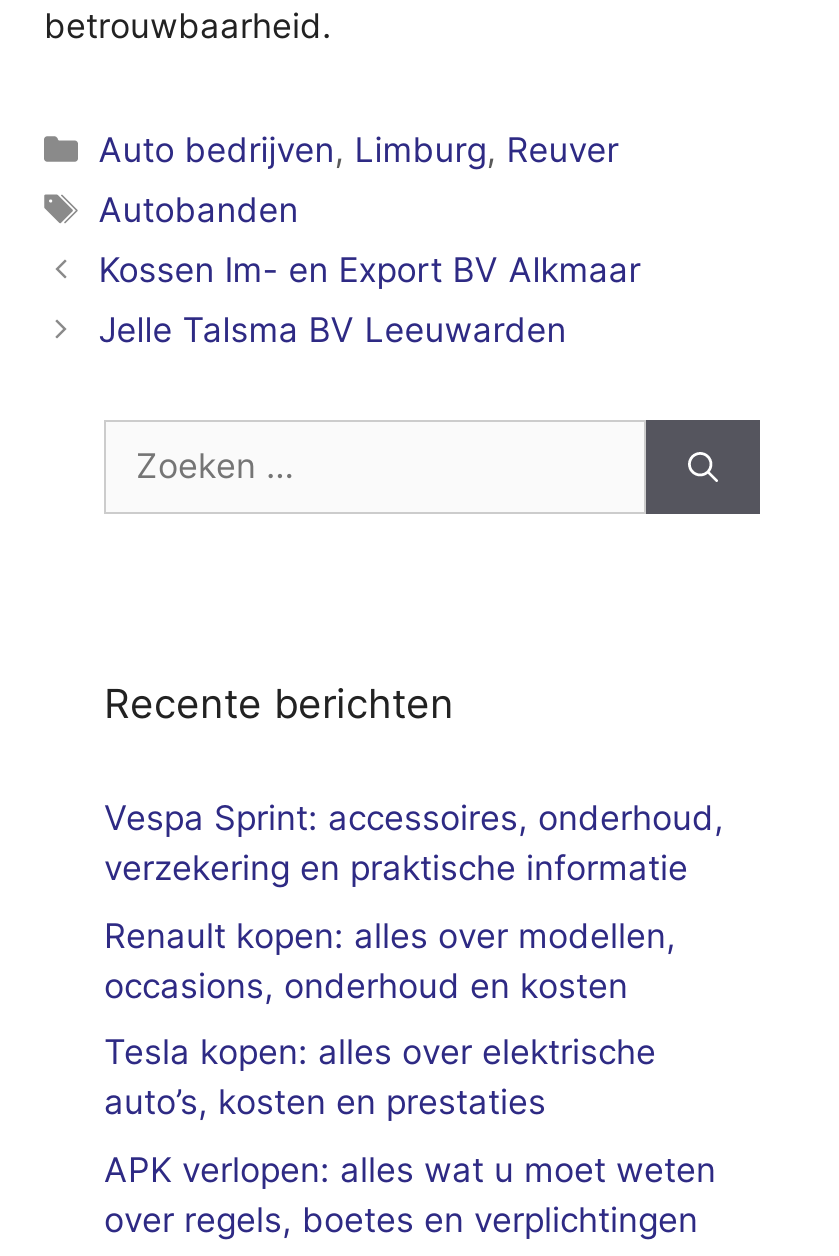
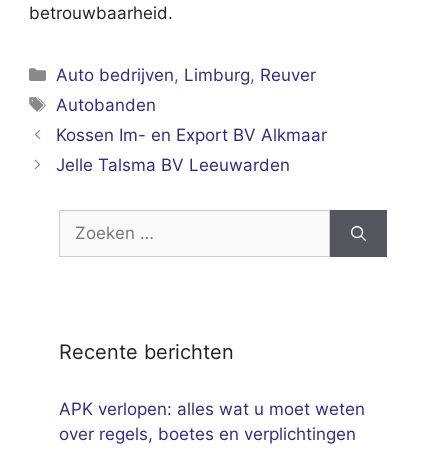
[104,798,724,1122] Vespa Sprint: accessoires, onderhoud, | verzekering en praktische informatie | Renault kopen: alles over modellen, | occasions, onderhoud en kosten | Tesla kopen: alles over elektrische | auto’s, kosten en prestaties -> none

